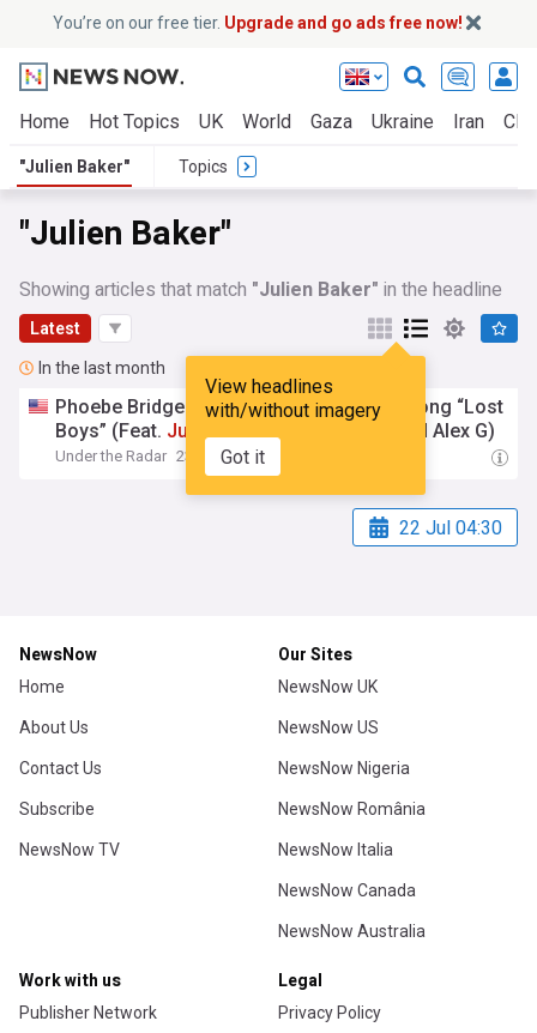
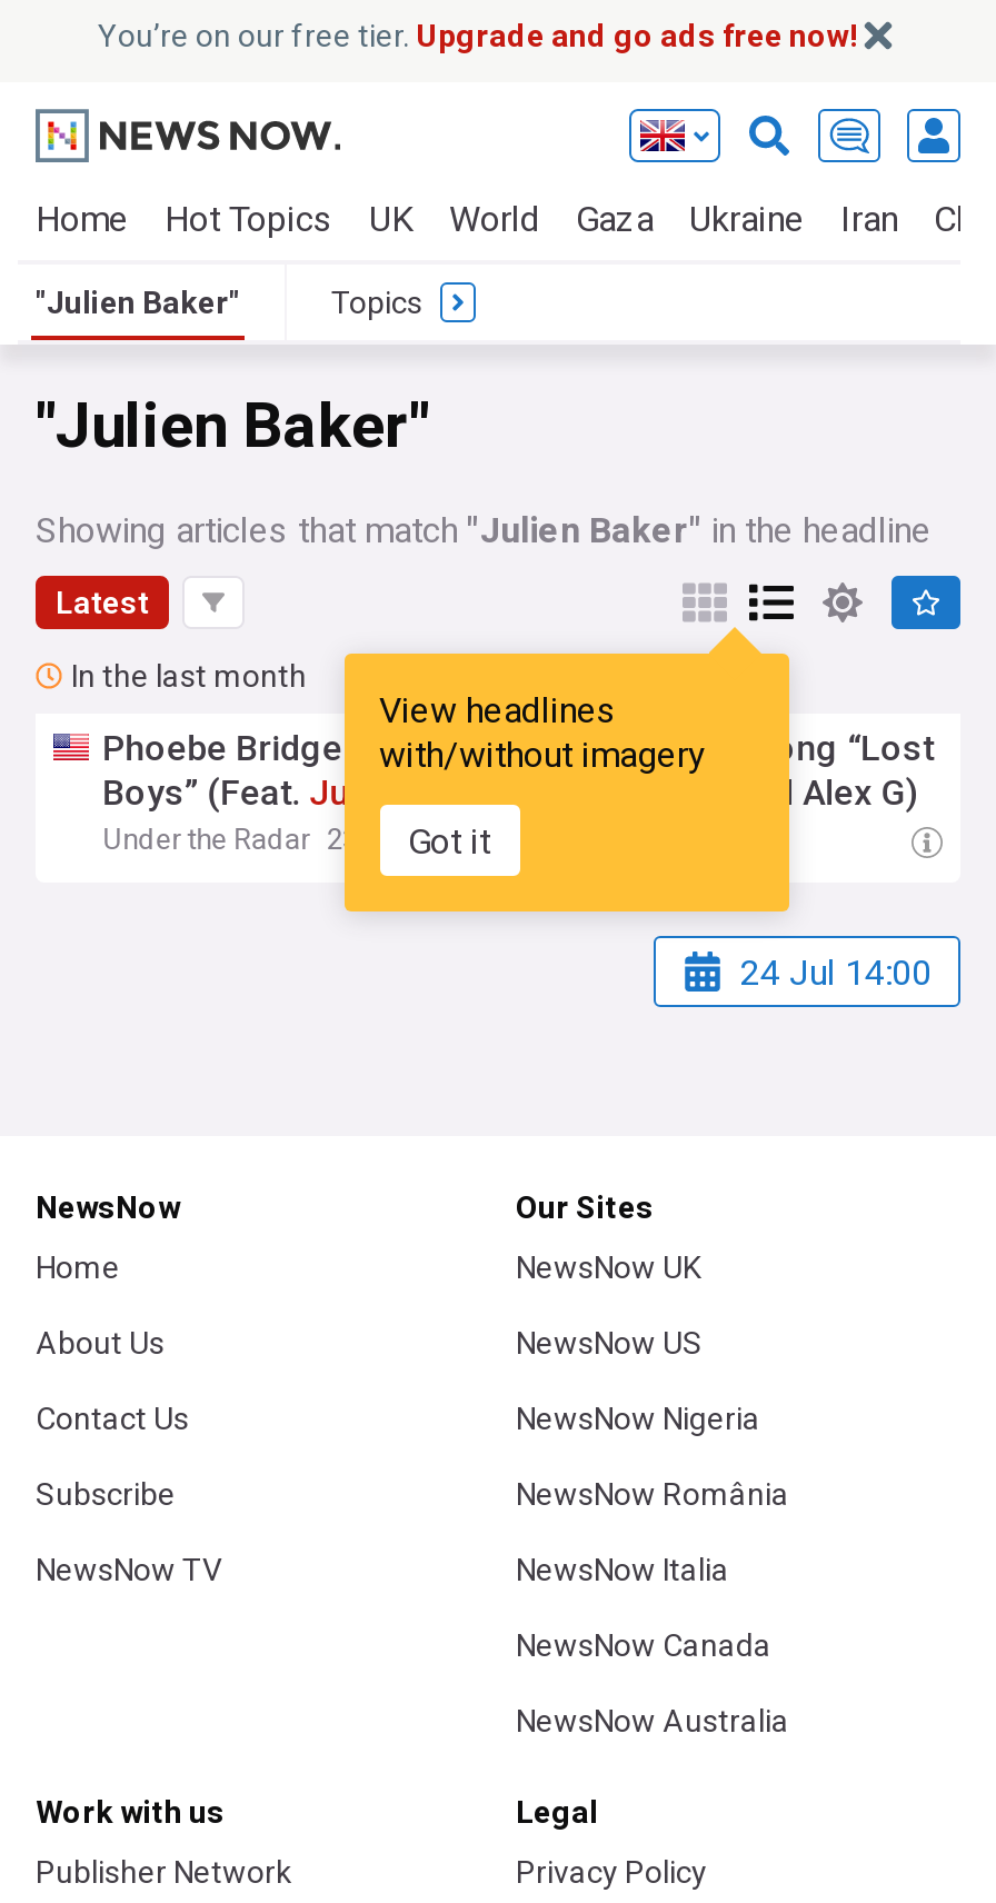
[399,516,502,539] 22 Jul 04:30 -> [740,950,932,993] 24 Jul 14:00

